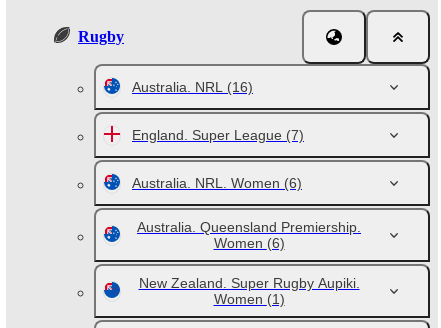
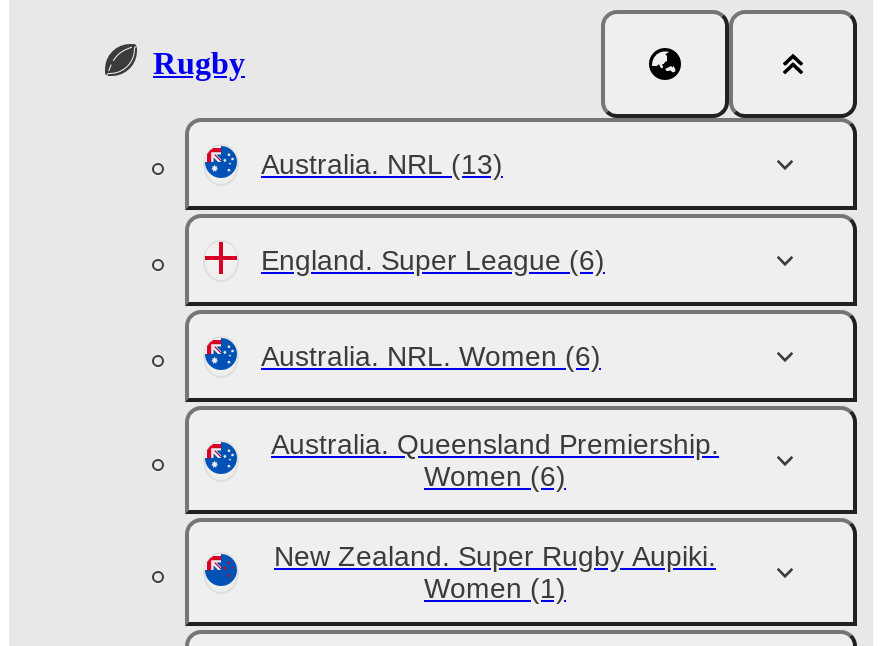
[132,79,253,95] Australia. NRL (16) -> [261,148,503,180] Australia. NRL (13)
[132,127,304,143] England. Super League (7) -> [261,244,605,276] England. Super League (6)

